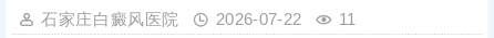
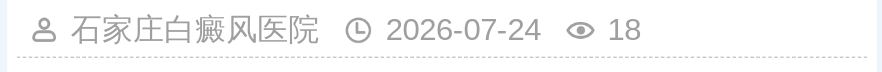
[216,10,356,28] 2026-07-22 | 11 -> [386,13,641,46] 2026-07-24 | 18

